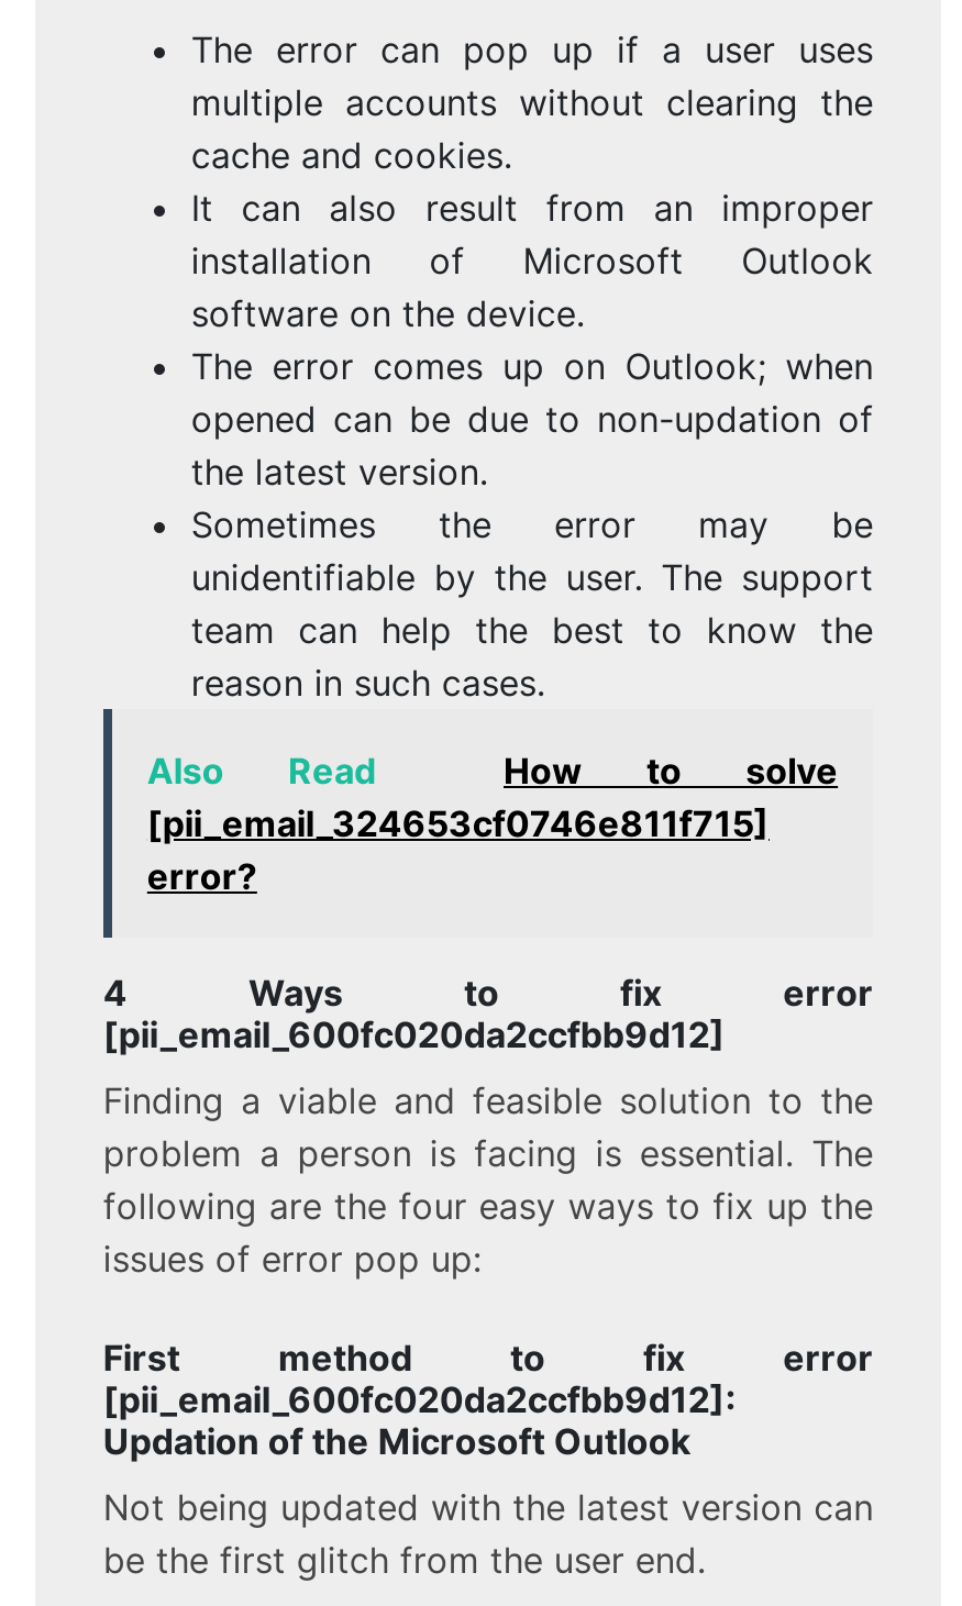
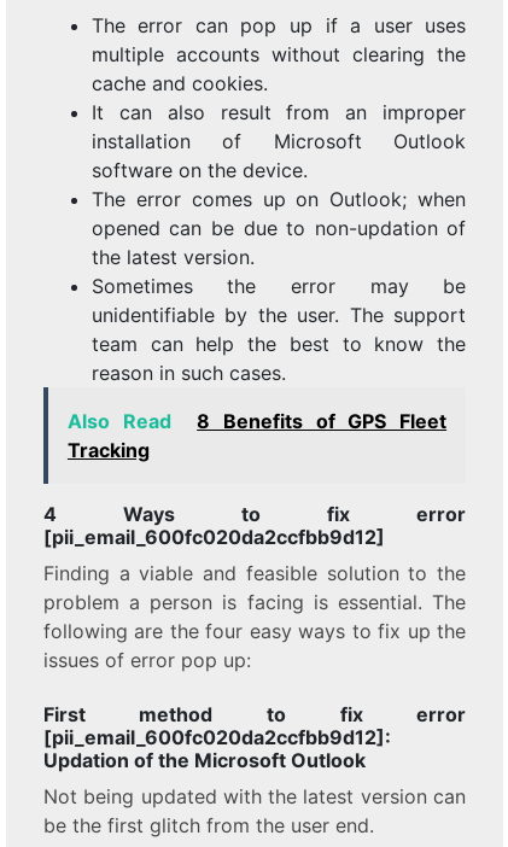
[147,748,838,897] How to solve | [pii_email_324653cf0746e811f715] | error? -> [67,409,447,462] 8 Benefits of GPS Fleet | Tracking

